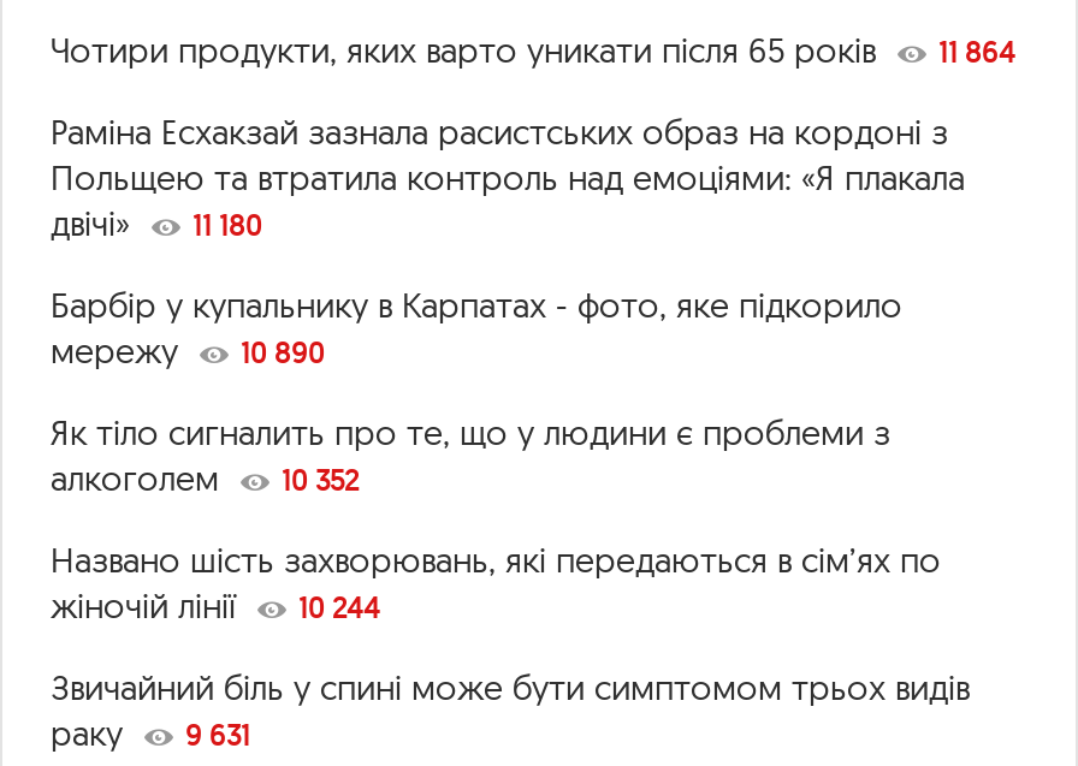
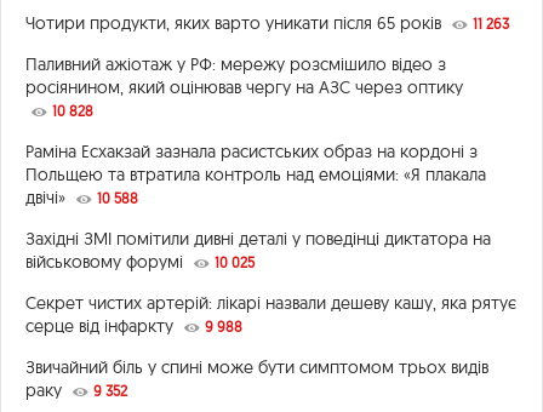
[938,34,1015,70] 11 864 -> [25,15,509,120] 11 263 | Паливний ажіотаж у РФ: мережу розсмішило відео з | росіянином, який оцінював чергу на АЗС через оптику | 10 828
moved [51,111,965,246] -> [25,141,486,209]: Раміна Есхакзай зазнала расистських образ на кордоні з | Польщею та втратила контроль над емоціями: «Я плакала | двічі»
[51,208,941,628] 11 180 | Барбір у купальнику в Карпатах - фото, яке підкорило | мережу | 10 890 | Як тіло сигналить про те, що у людини є проблеми з | алкоголем | 10 352 | Названо шість захворювань, які передаються в сім’ях по | жіночій лінії | 10 244 -> [25,189,516,337] 10 588 | Західні ЗМІ помітили дивні деталі у поведінці диктатора на | військовому форумі | 10 025 | Секрет чистих артерій: лікарі назвали дешеву кашу, яка рятує | серце від інфаркту | 9 988
[51,713,250,756] раку 9 631 -> [25,380,127,401] раку 9 352

